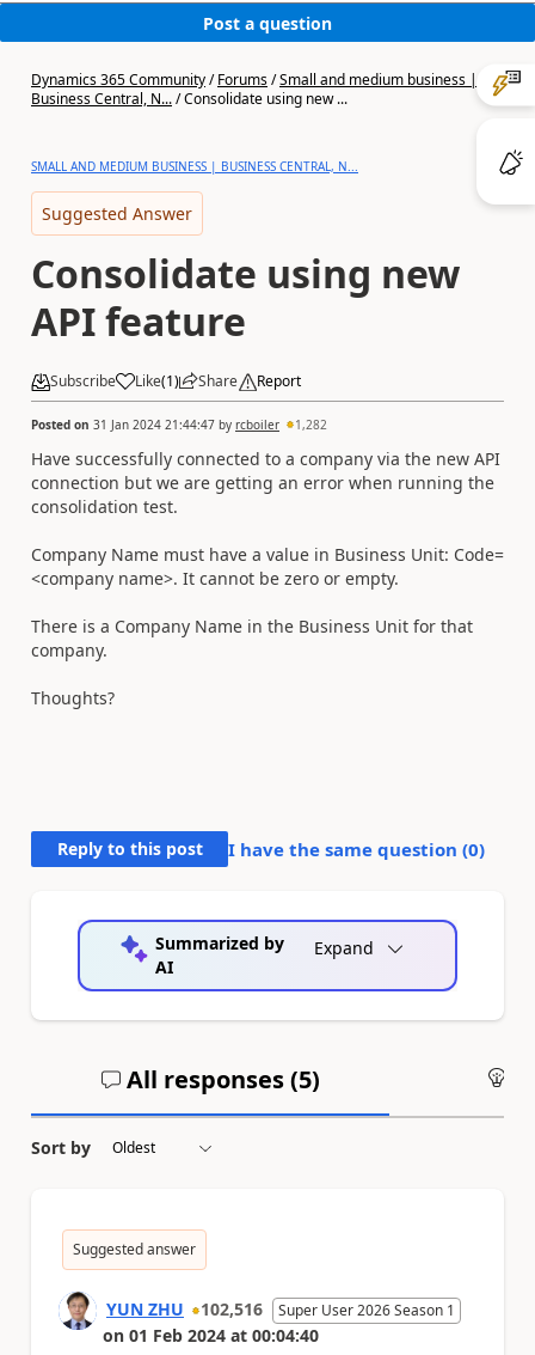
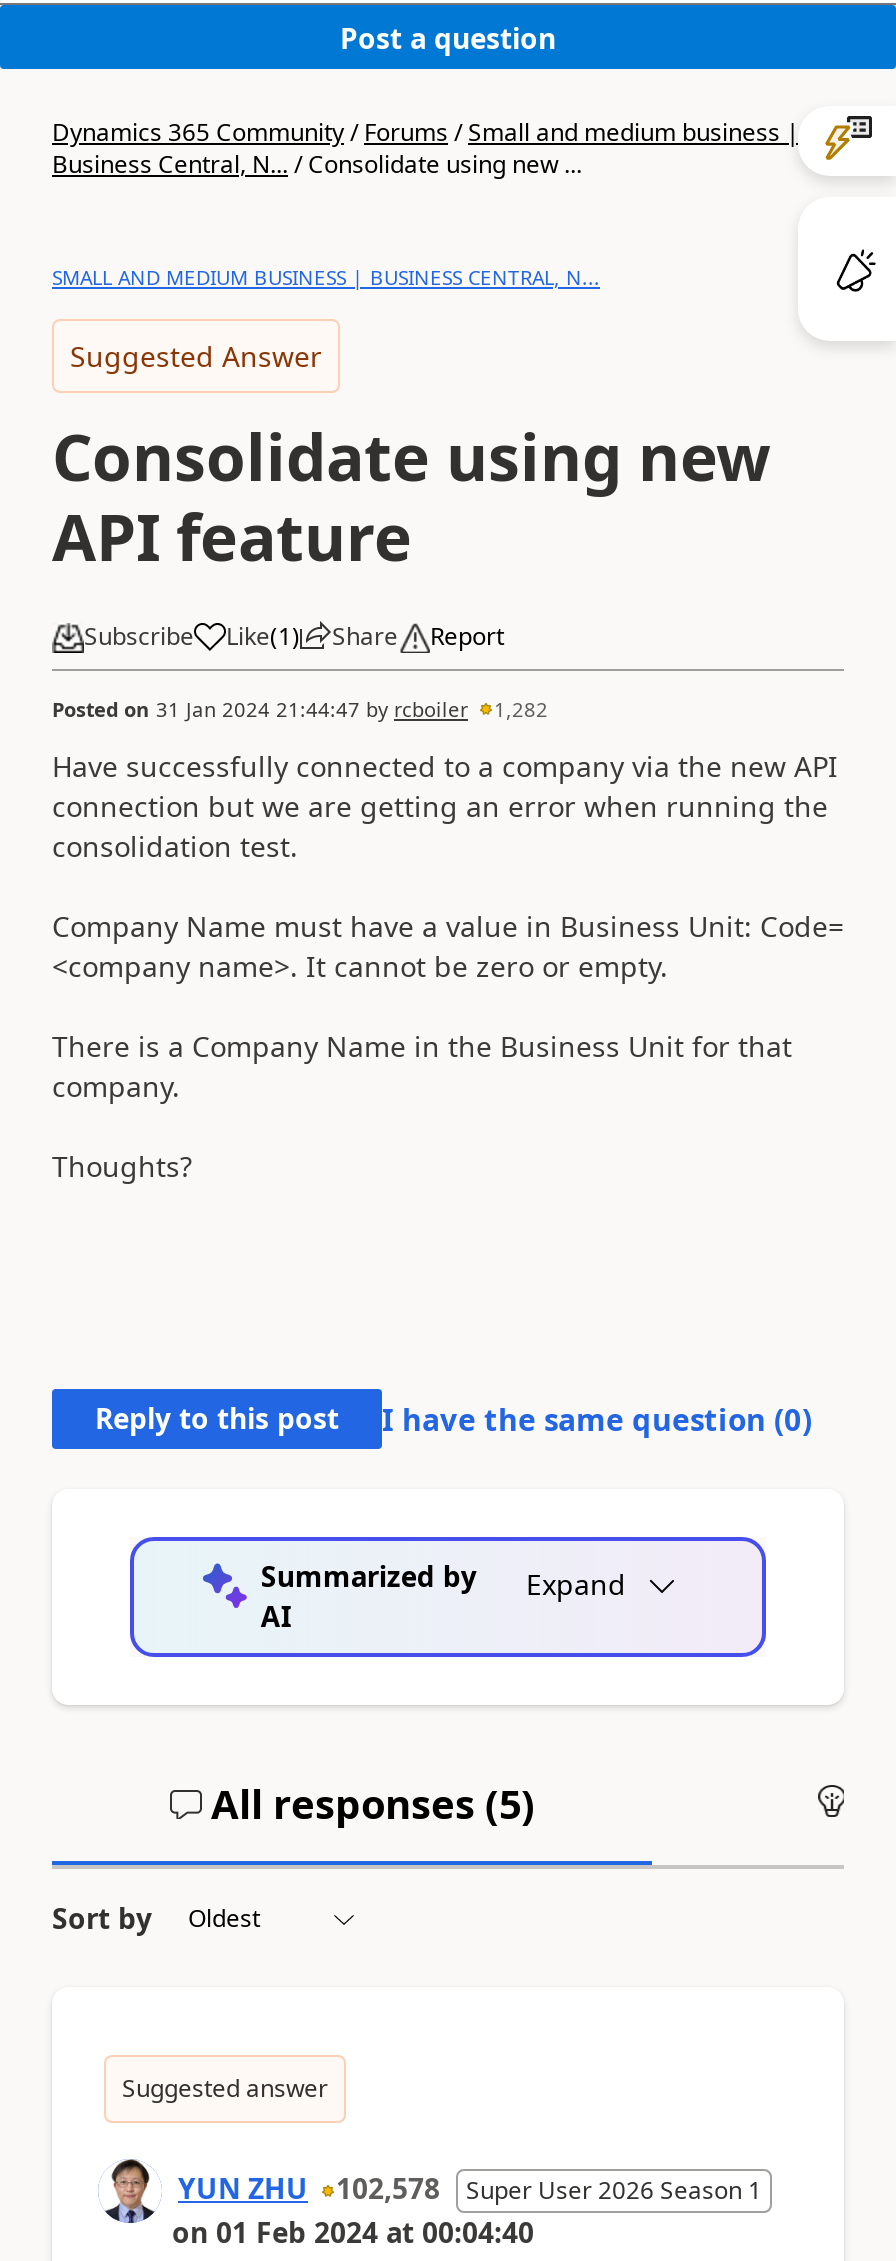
[106,1297,455,1320] YUN ZHU 102,516 Super User 2026 Season 1 -> [178,2168,762,2206] YUN ZHU 102,578 Super User 2026 Season 1

